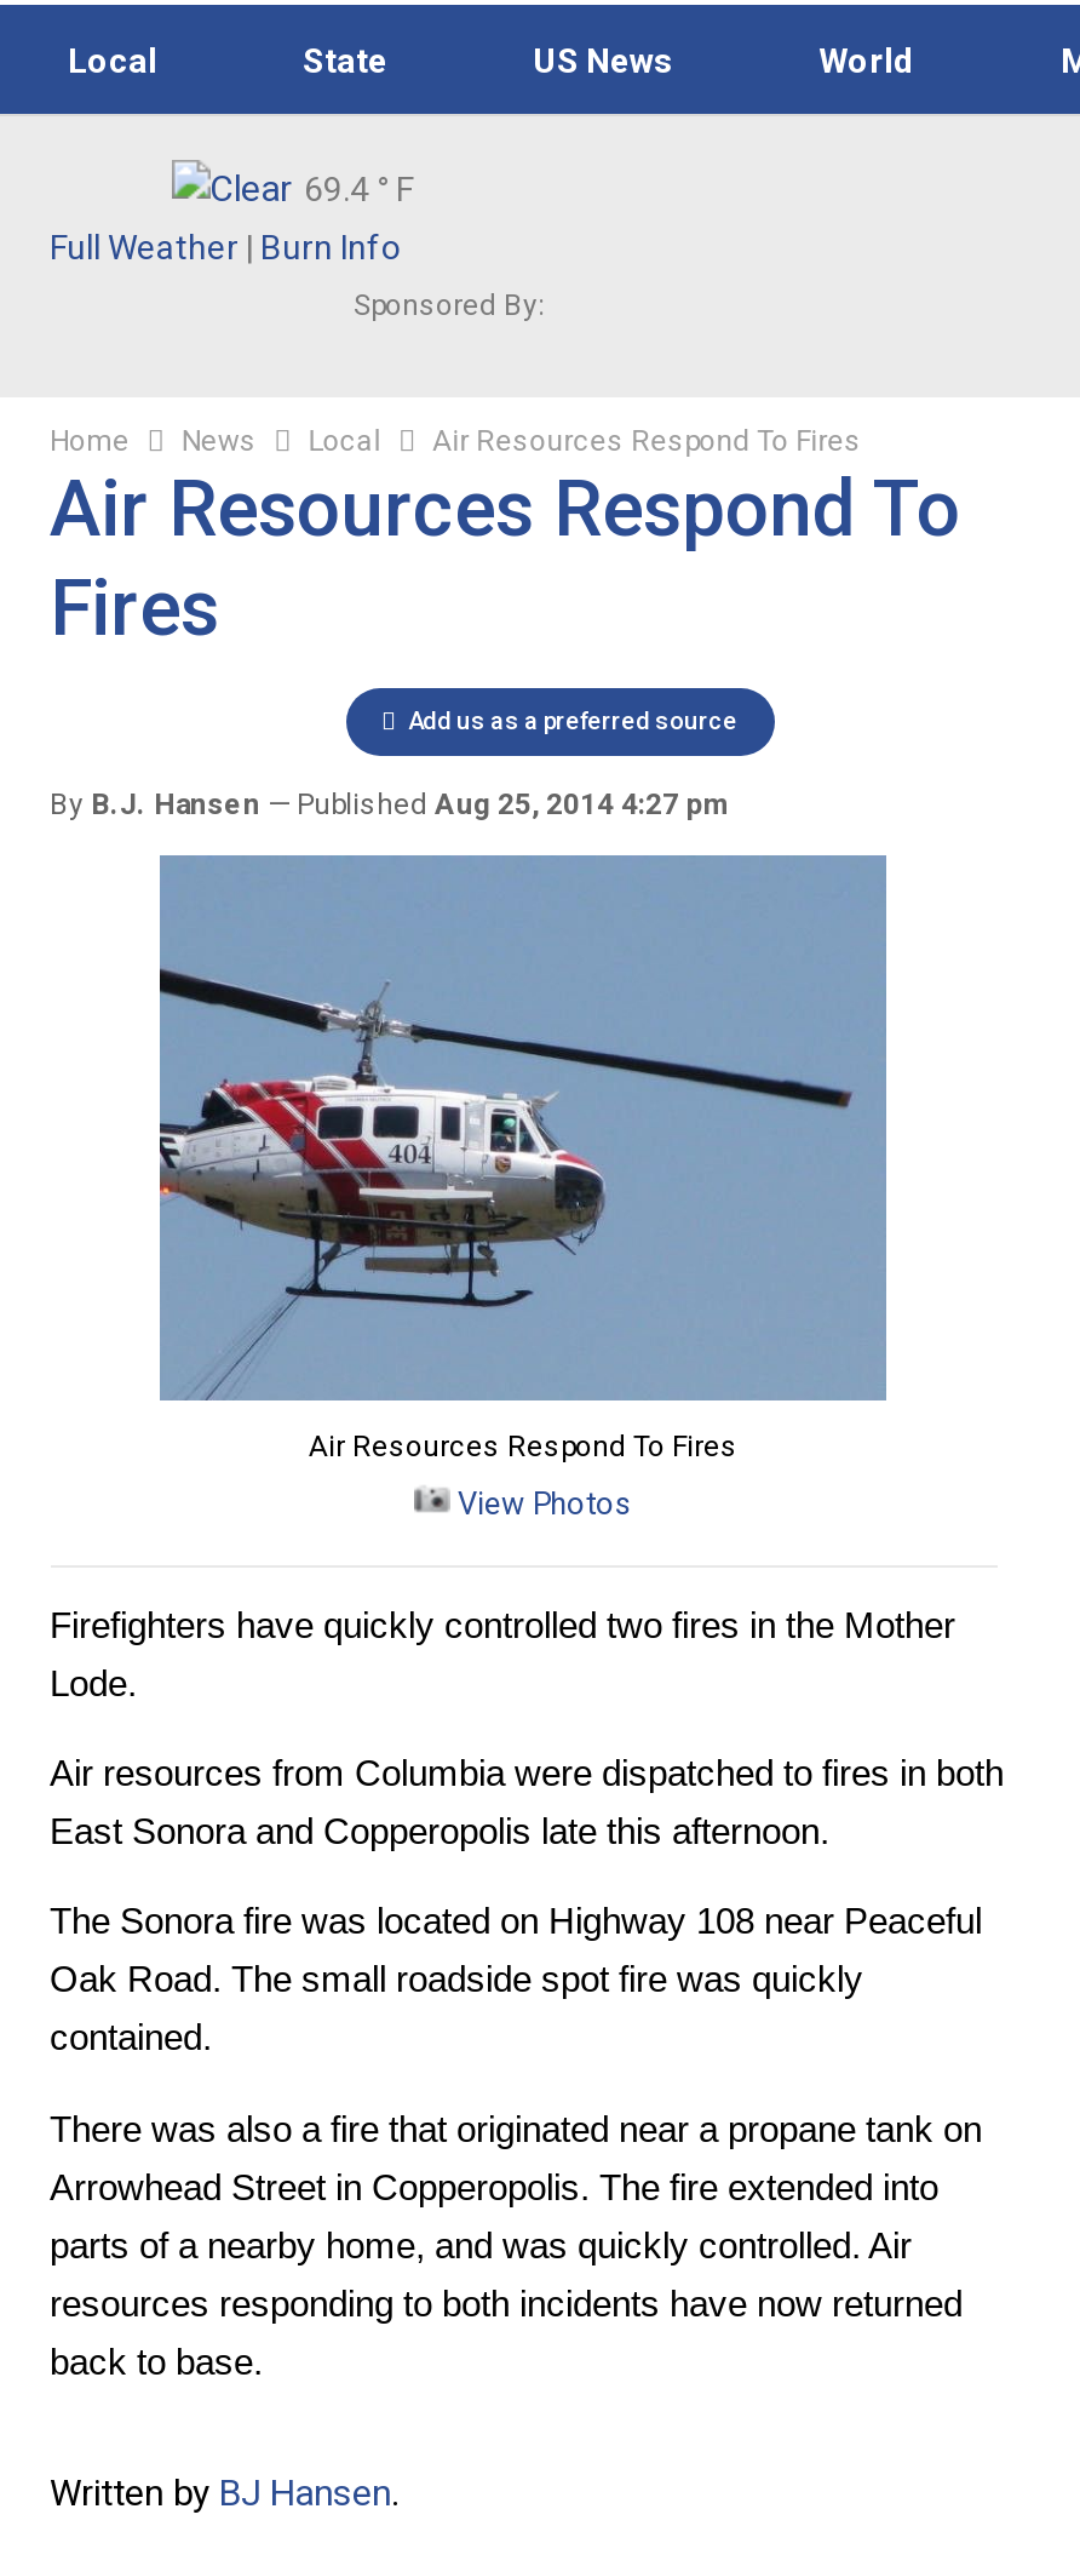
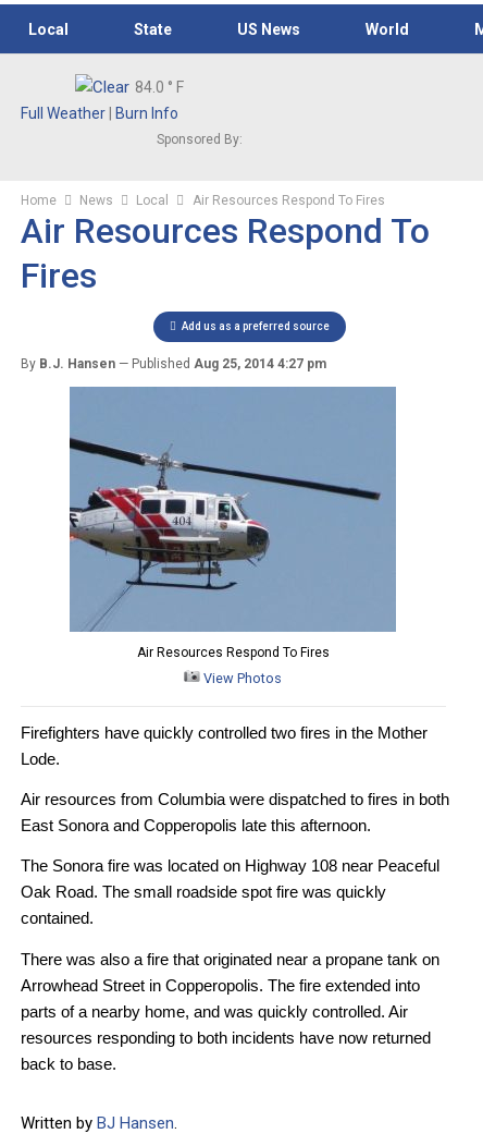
[304,170,413,208] 69.4 ° F -> [134,78,183,96] 84.0 ° F

